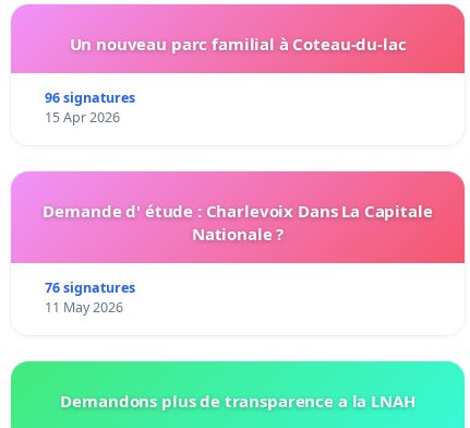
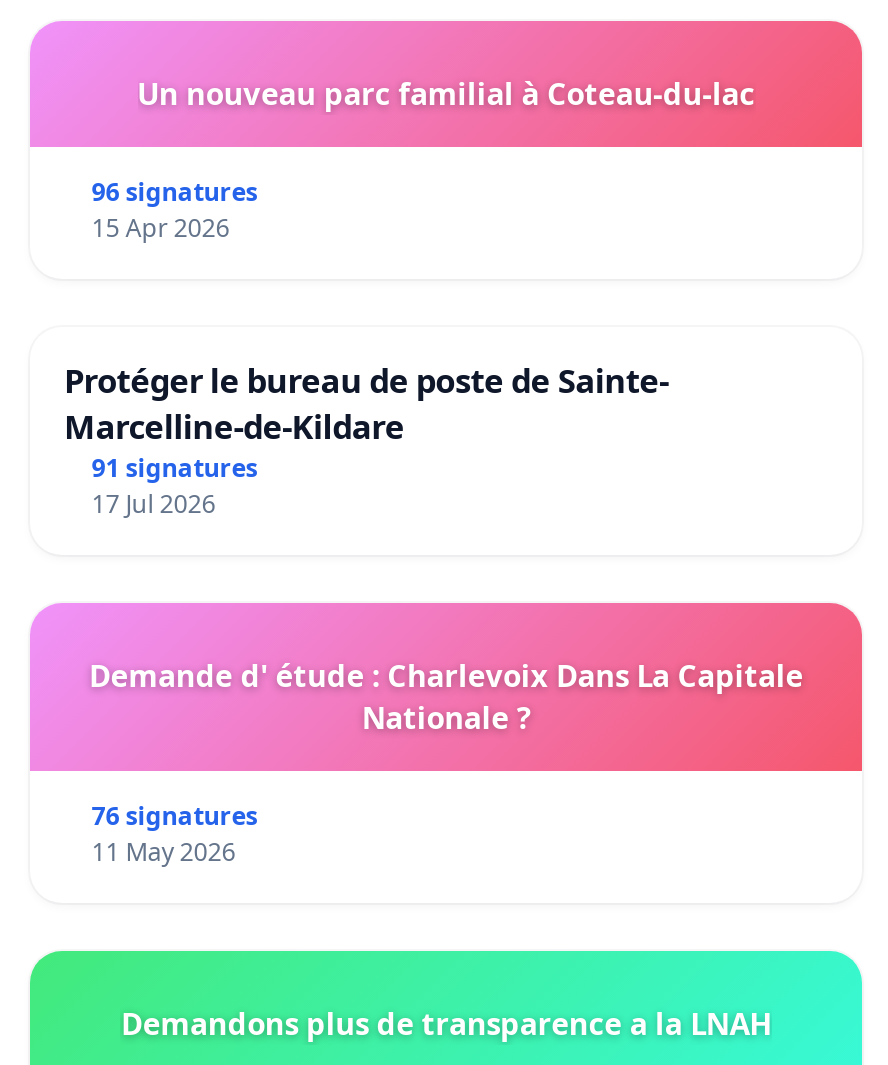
none -> [64,357,668,521] Protéger le bureau de poste de Sainte- | Marcelline-de-Kildare | 91 signatures | 17 Jul 2026

